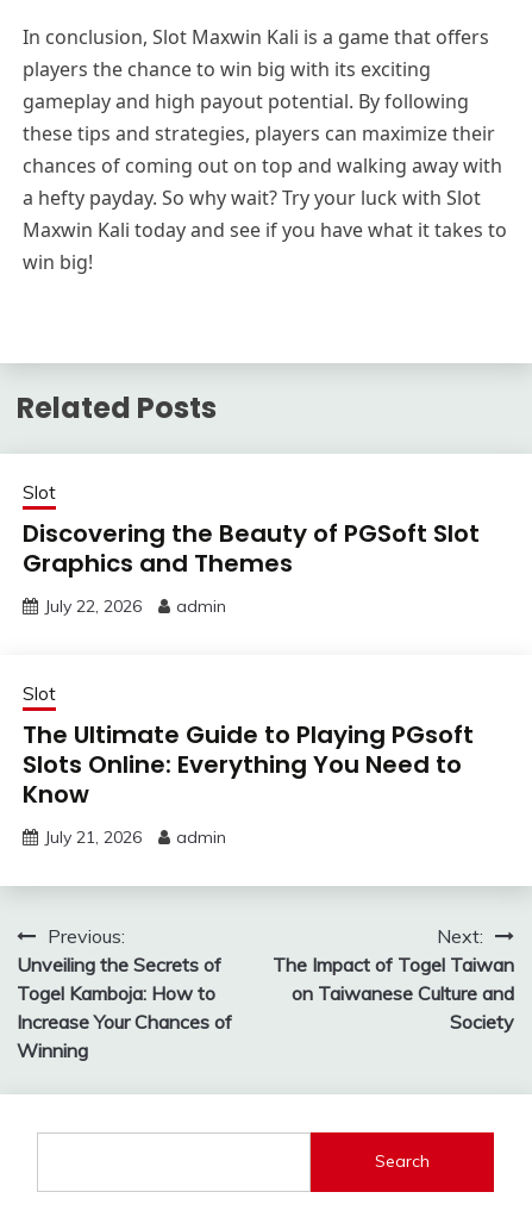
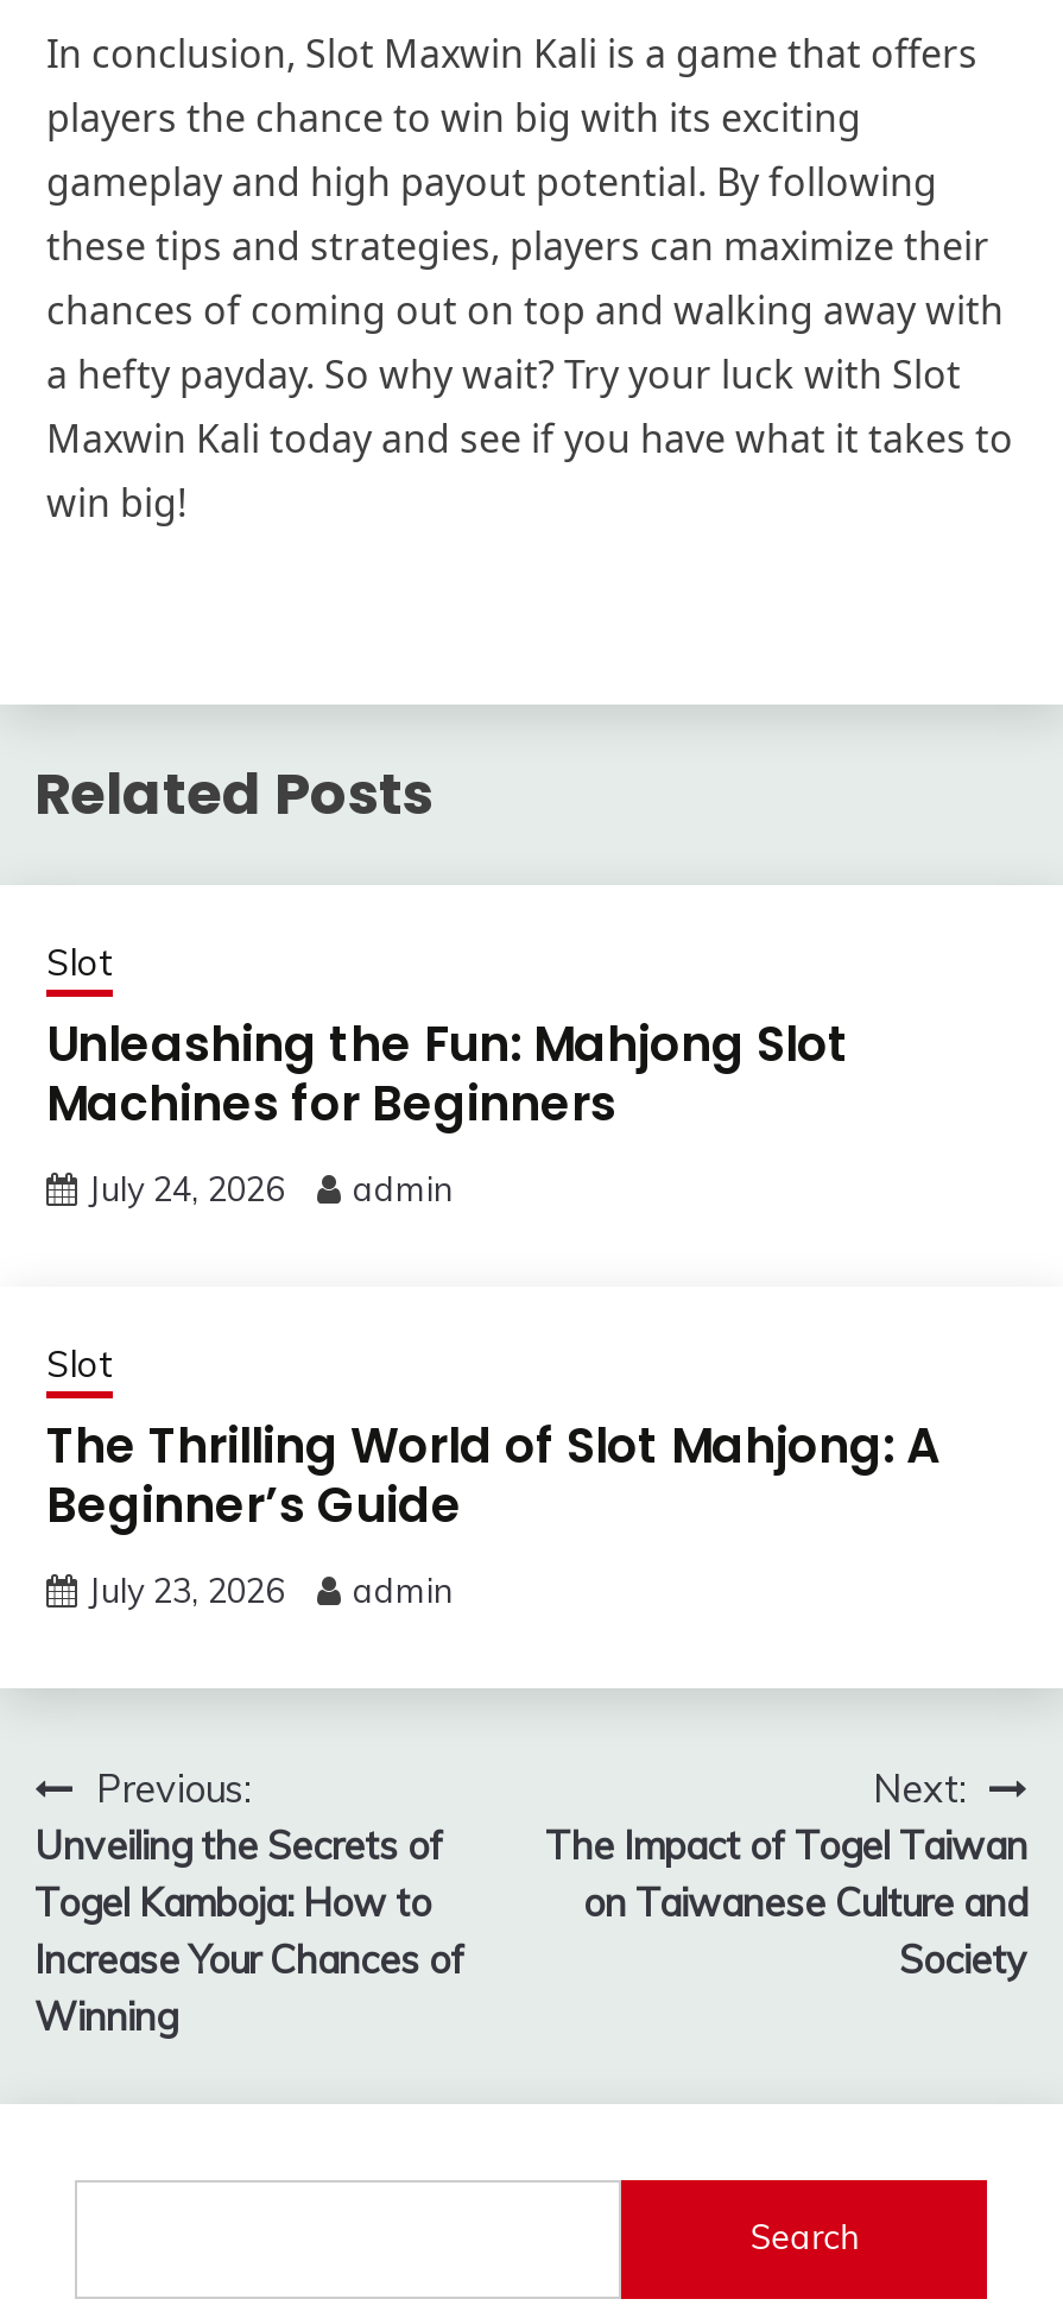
[23,517,480,580] Discovering the Beauty of PGSoft Slot | Graphics and Themes -> [46,1011,849,1137] Unleashing the Fun: Mahjong Slot | Machines for Beginners
[44,595,226,617] July 22, 2026 admin -> [89,1167,453,1210] July 24, 2026 admin
[23,718,474,811] The Ultimate Guide to Playing PGsoft | Slots Online: Everything You Need to | Know -> [46,1412,939,1538] The Thrilling World of Slot Mahjong: A | Beginner’s Guide
[44,826,226,848] July 21, 2026 admin -> [89,1569,453,1612] July 23, 2026 admin

